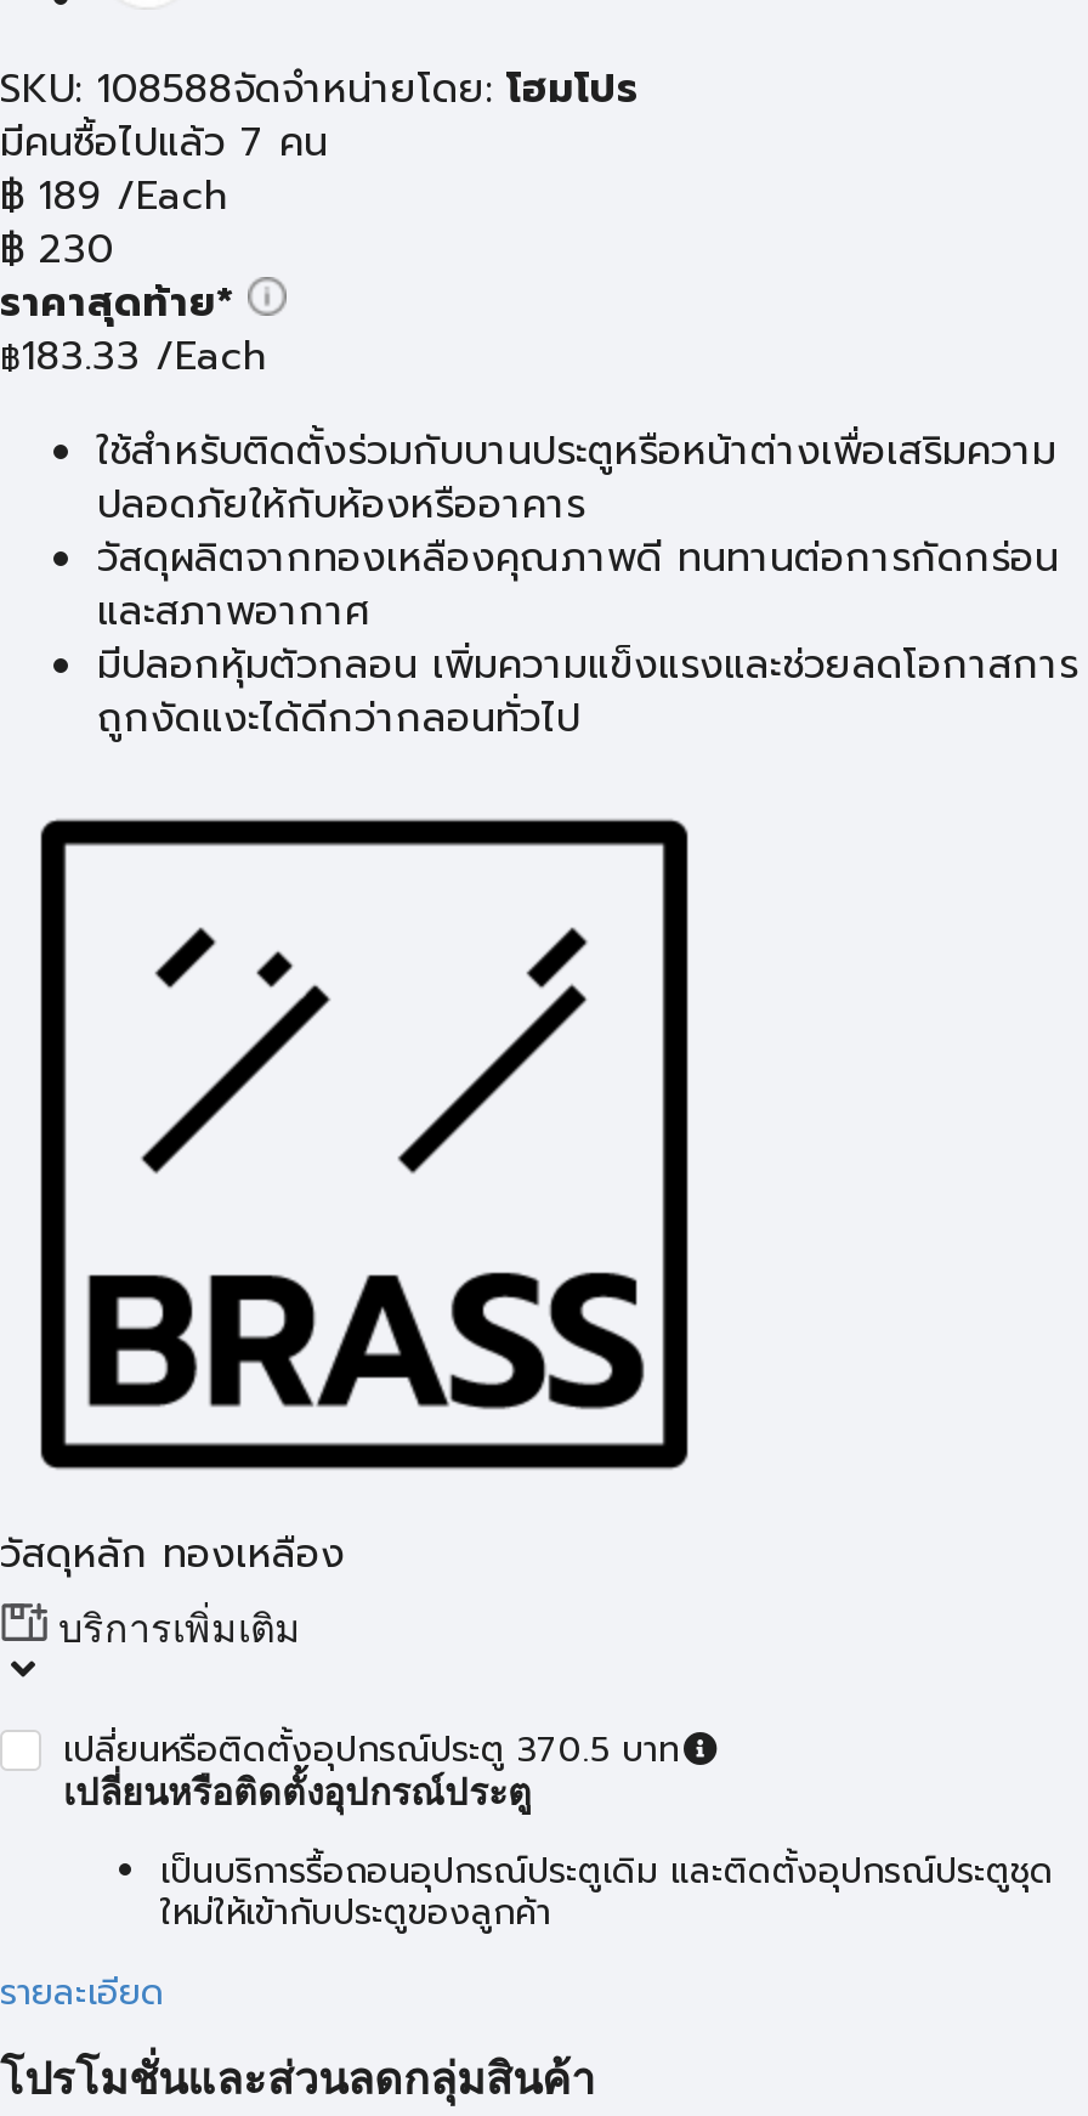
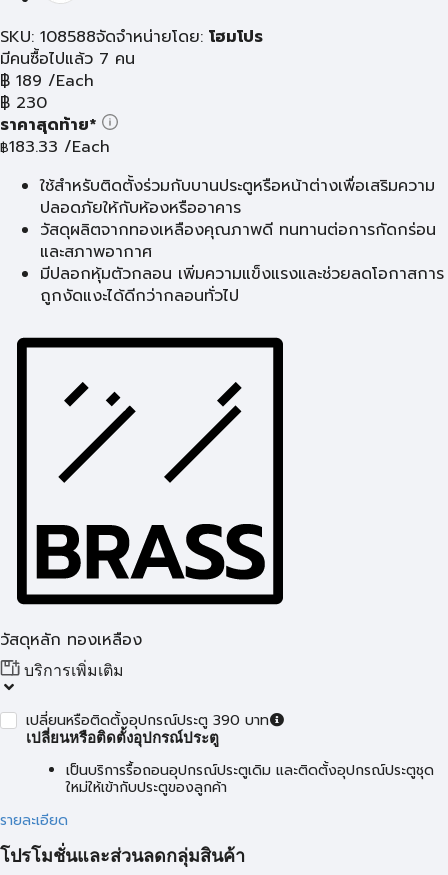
[63,1725,680,1776] เปลี่ยนหรือติดตั้งอุปกรณ์ประตู 370.5 บาท -> [26,710,269,731] เปลี่ยนหรือติดตั้งอุปกรณ์ประตู 390 บาท

